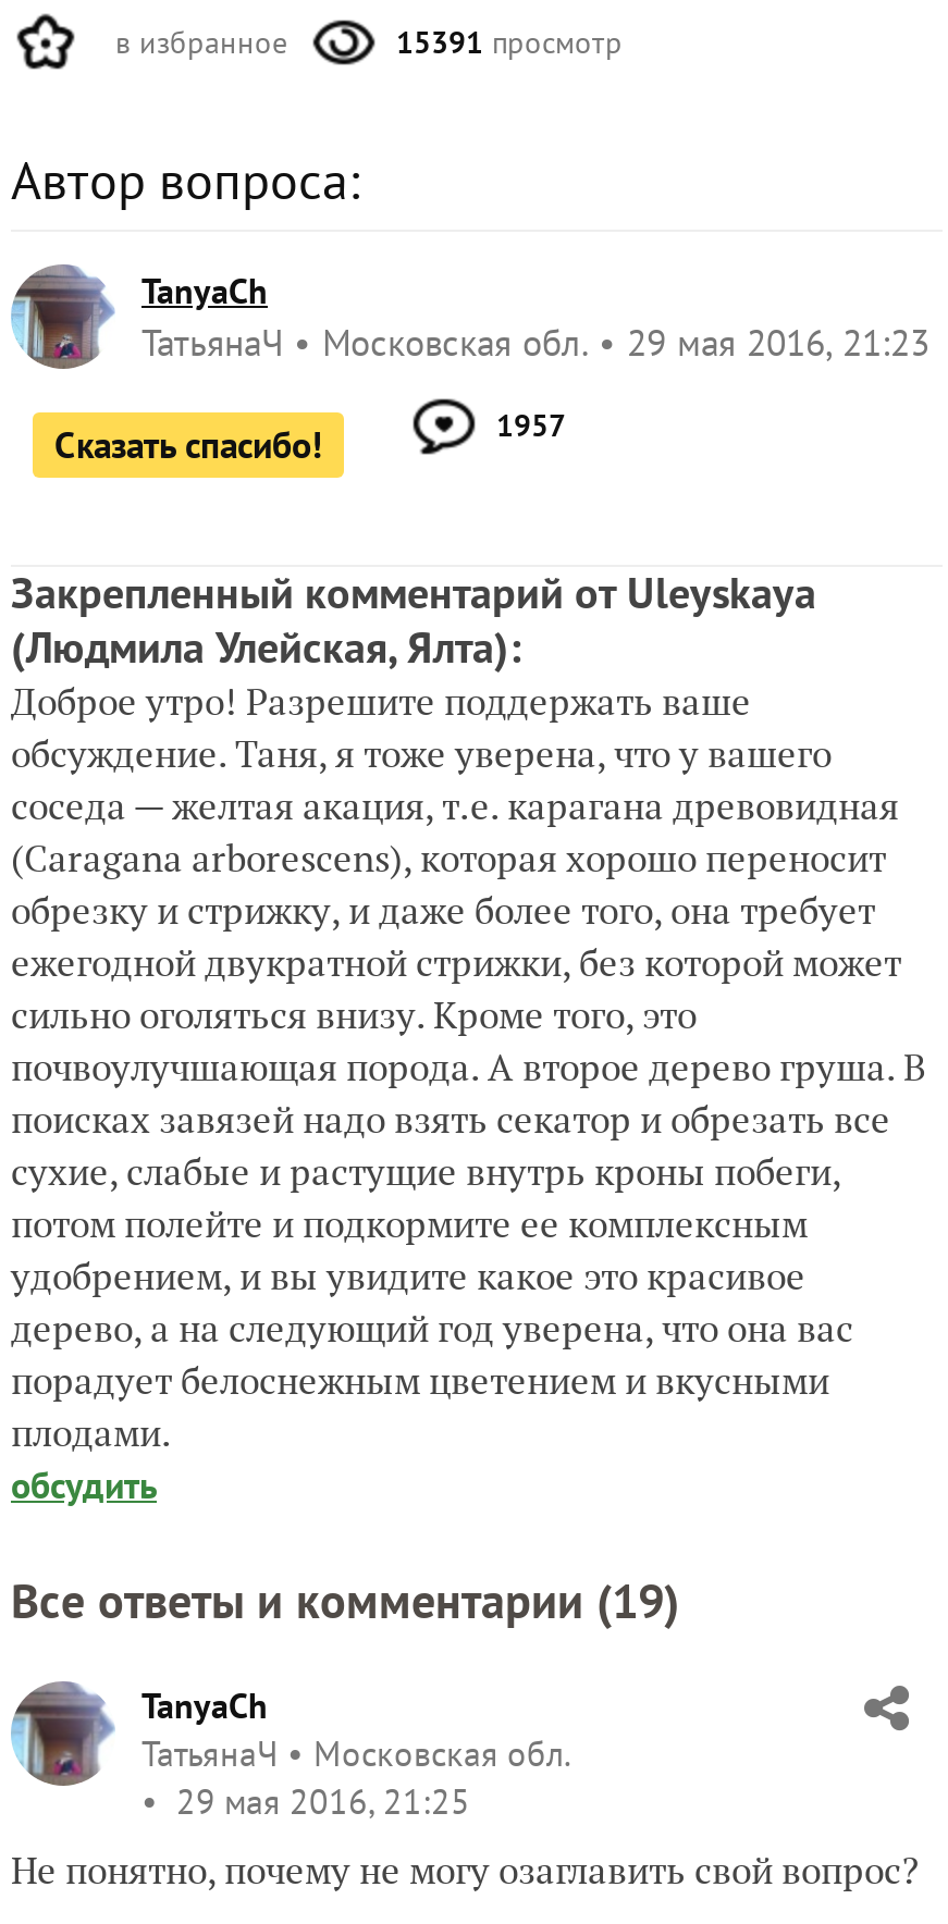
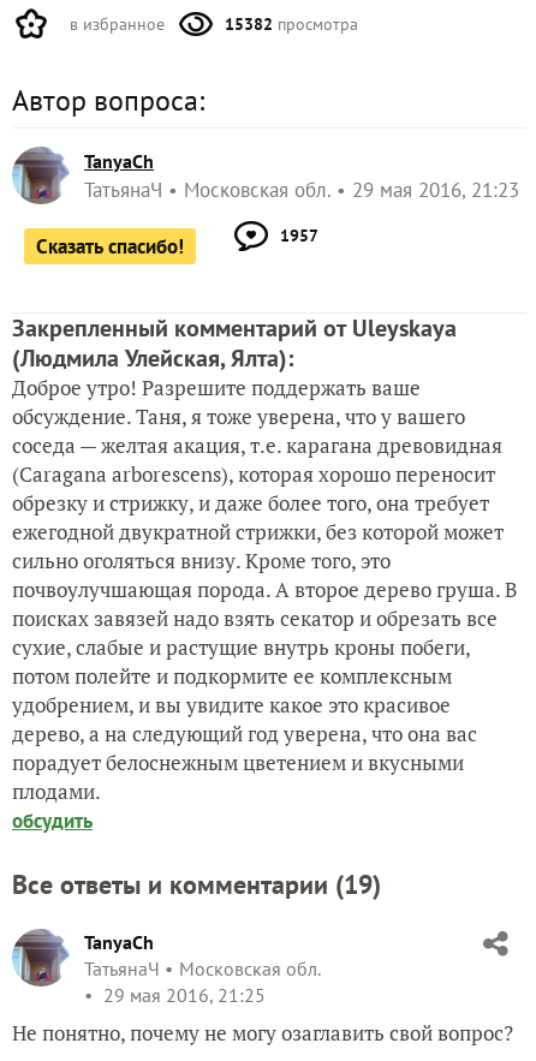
[396,22,623,62] 15391 просмотр -> [225,13,358,35] 15382 просмотра

